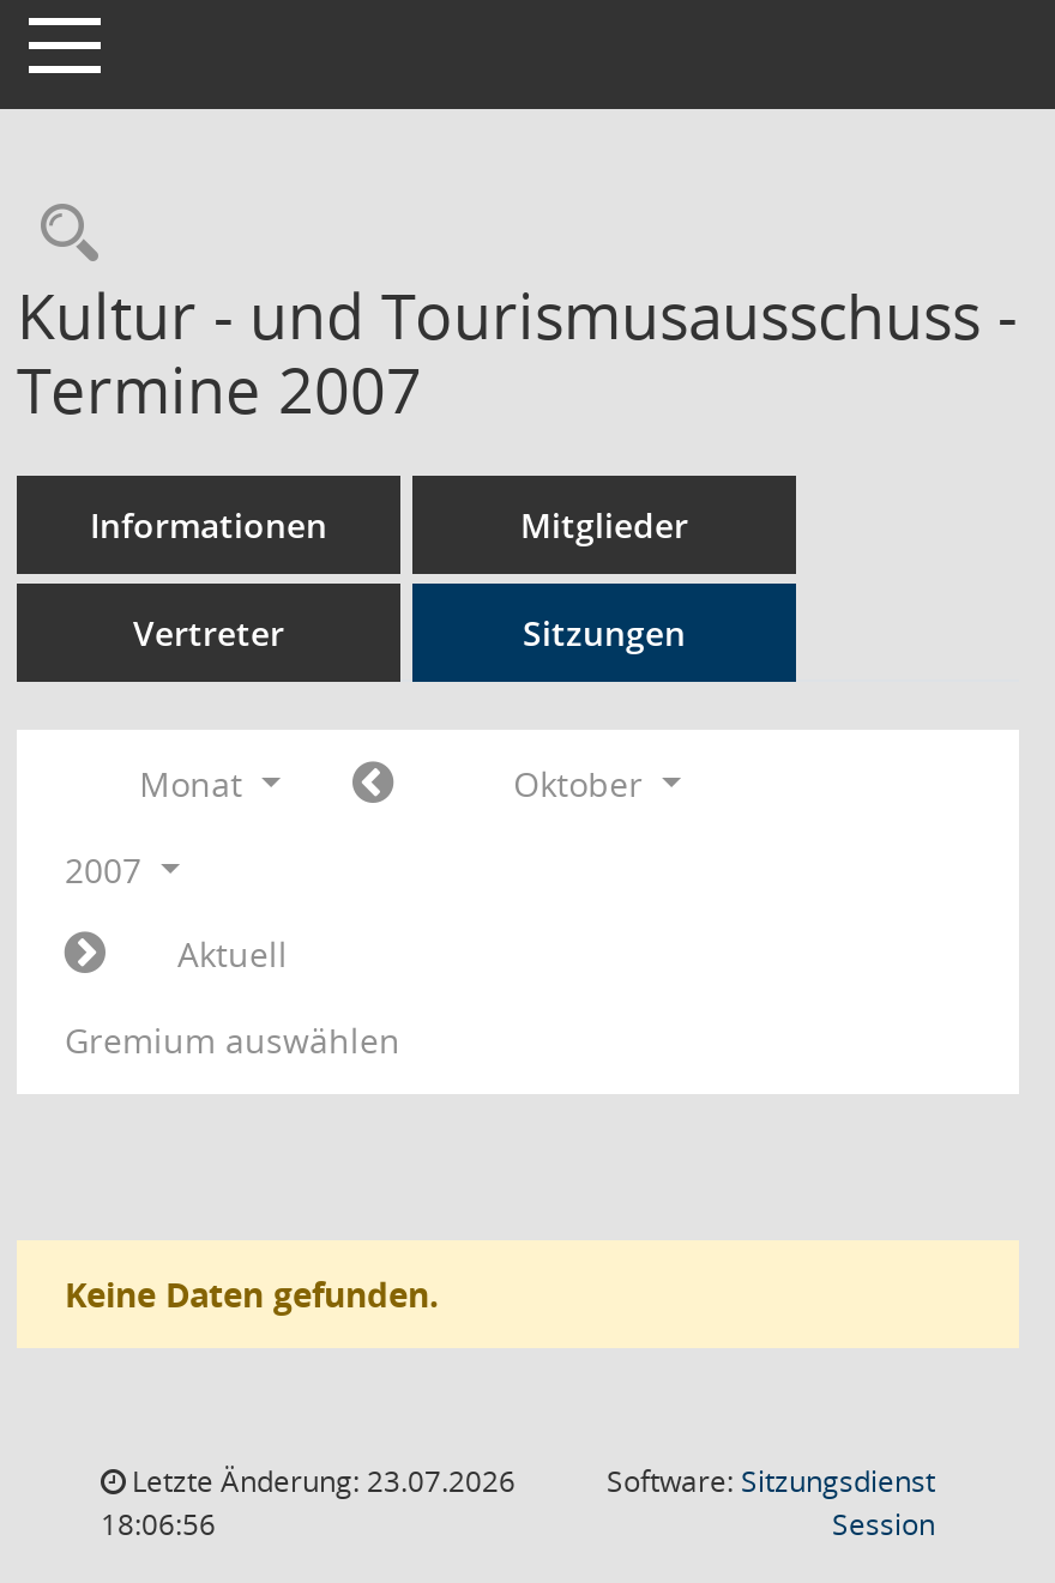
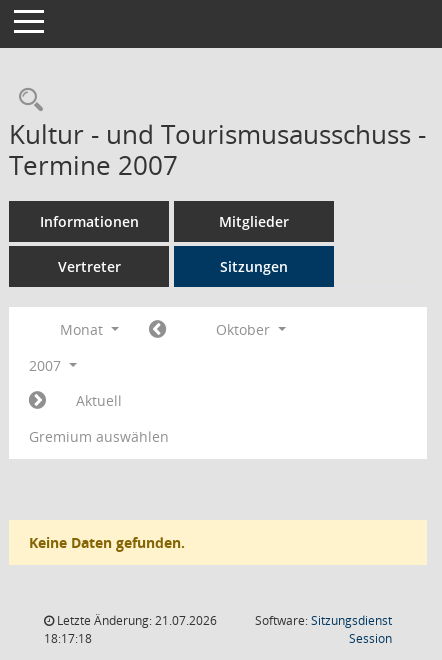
[125,1461,516,1502] Letzte Änderung: 23.07.2026 -> [54,612,217,629] Letzte Änderung: 21.07.2026
[101,1504,216,1545] 18:06:56 -> [44,630,92,647] 18:17:18

